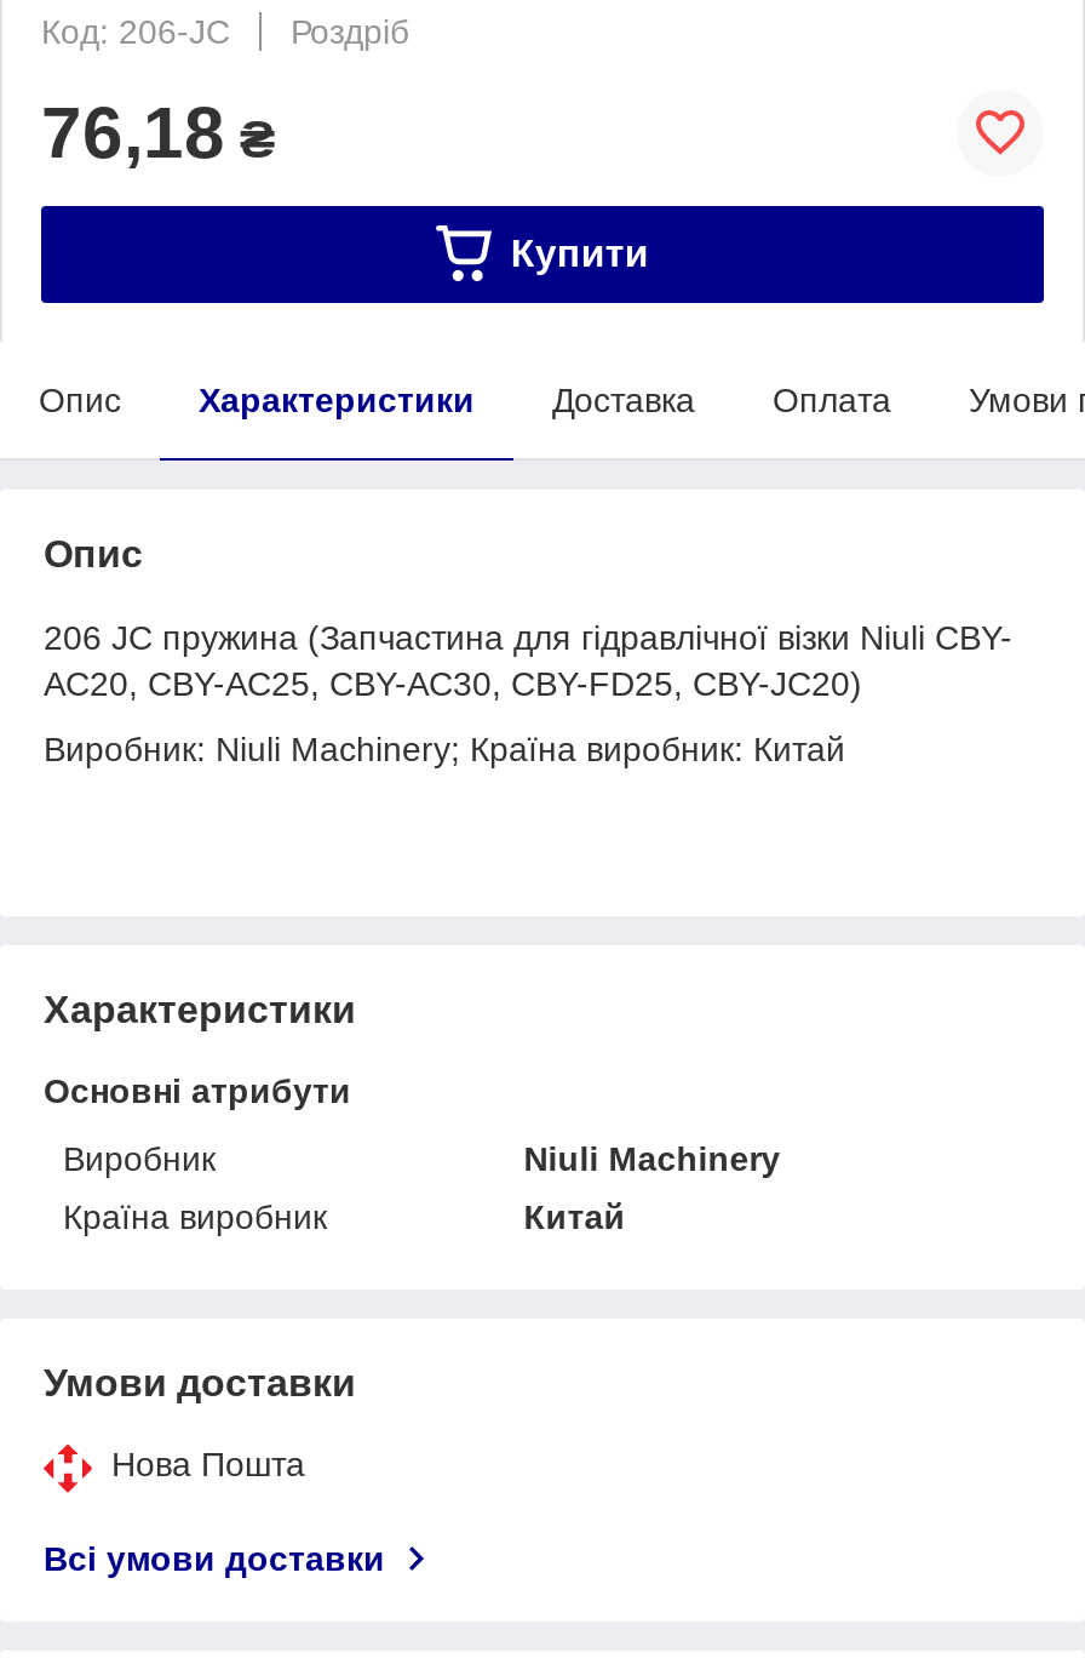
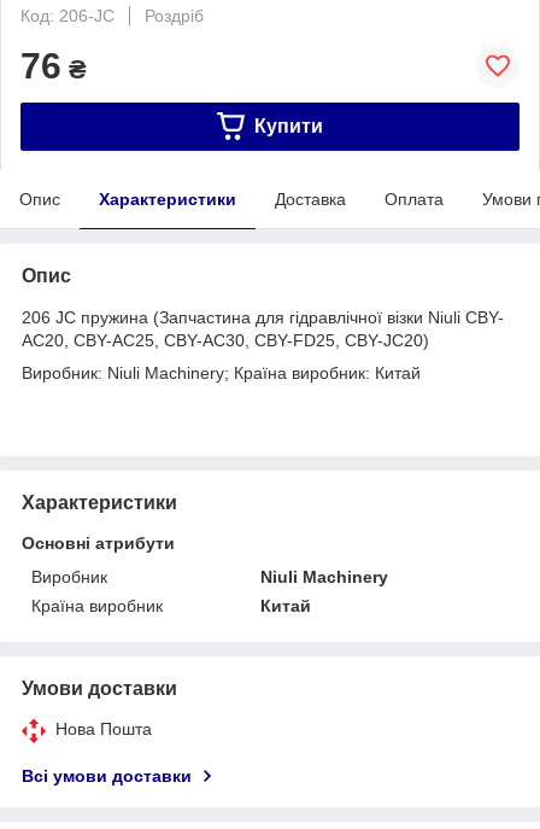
[41,92,276,172] 76,18 ₴ -> [20,46,87,85] 76 ₴

